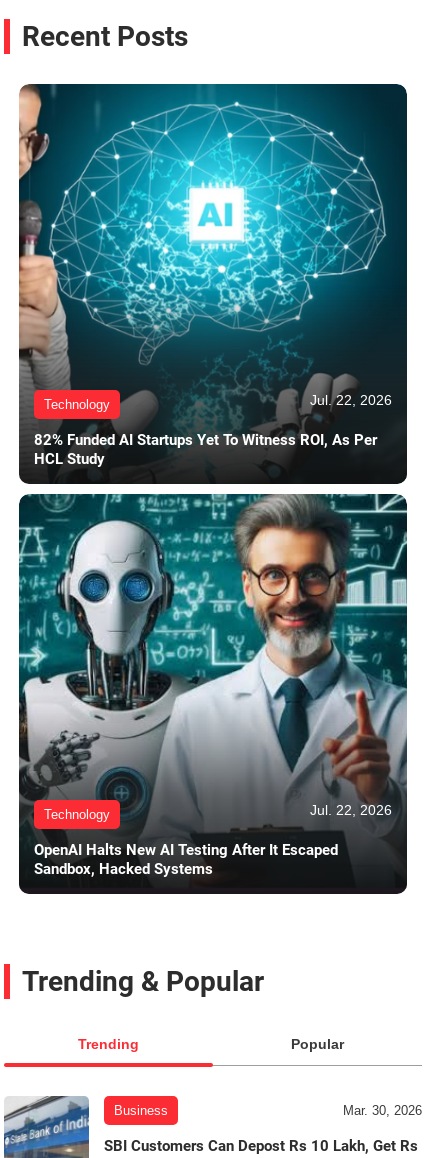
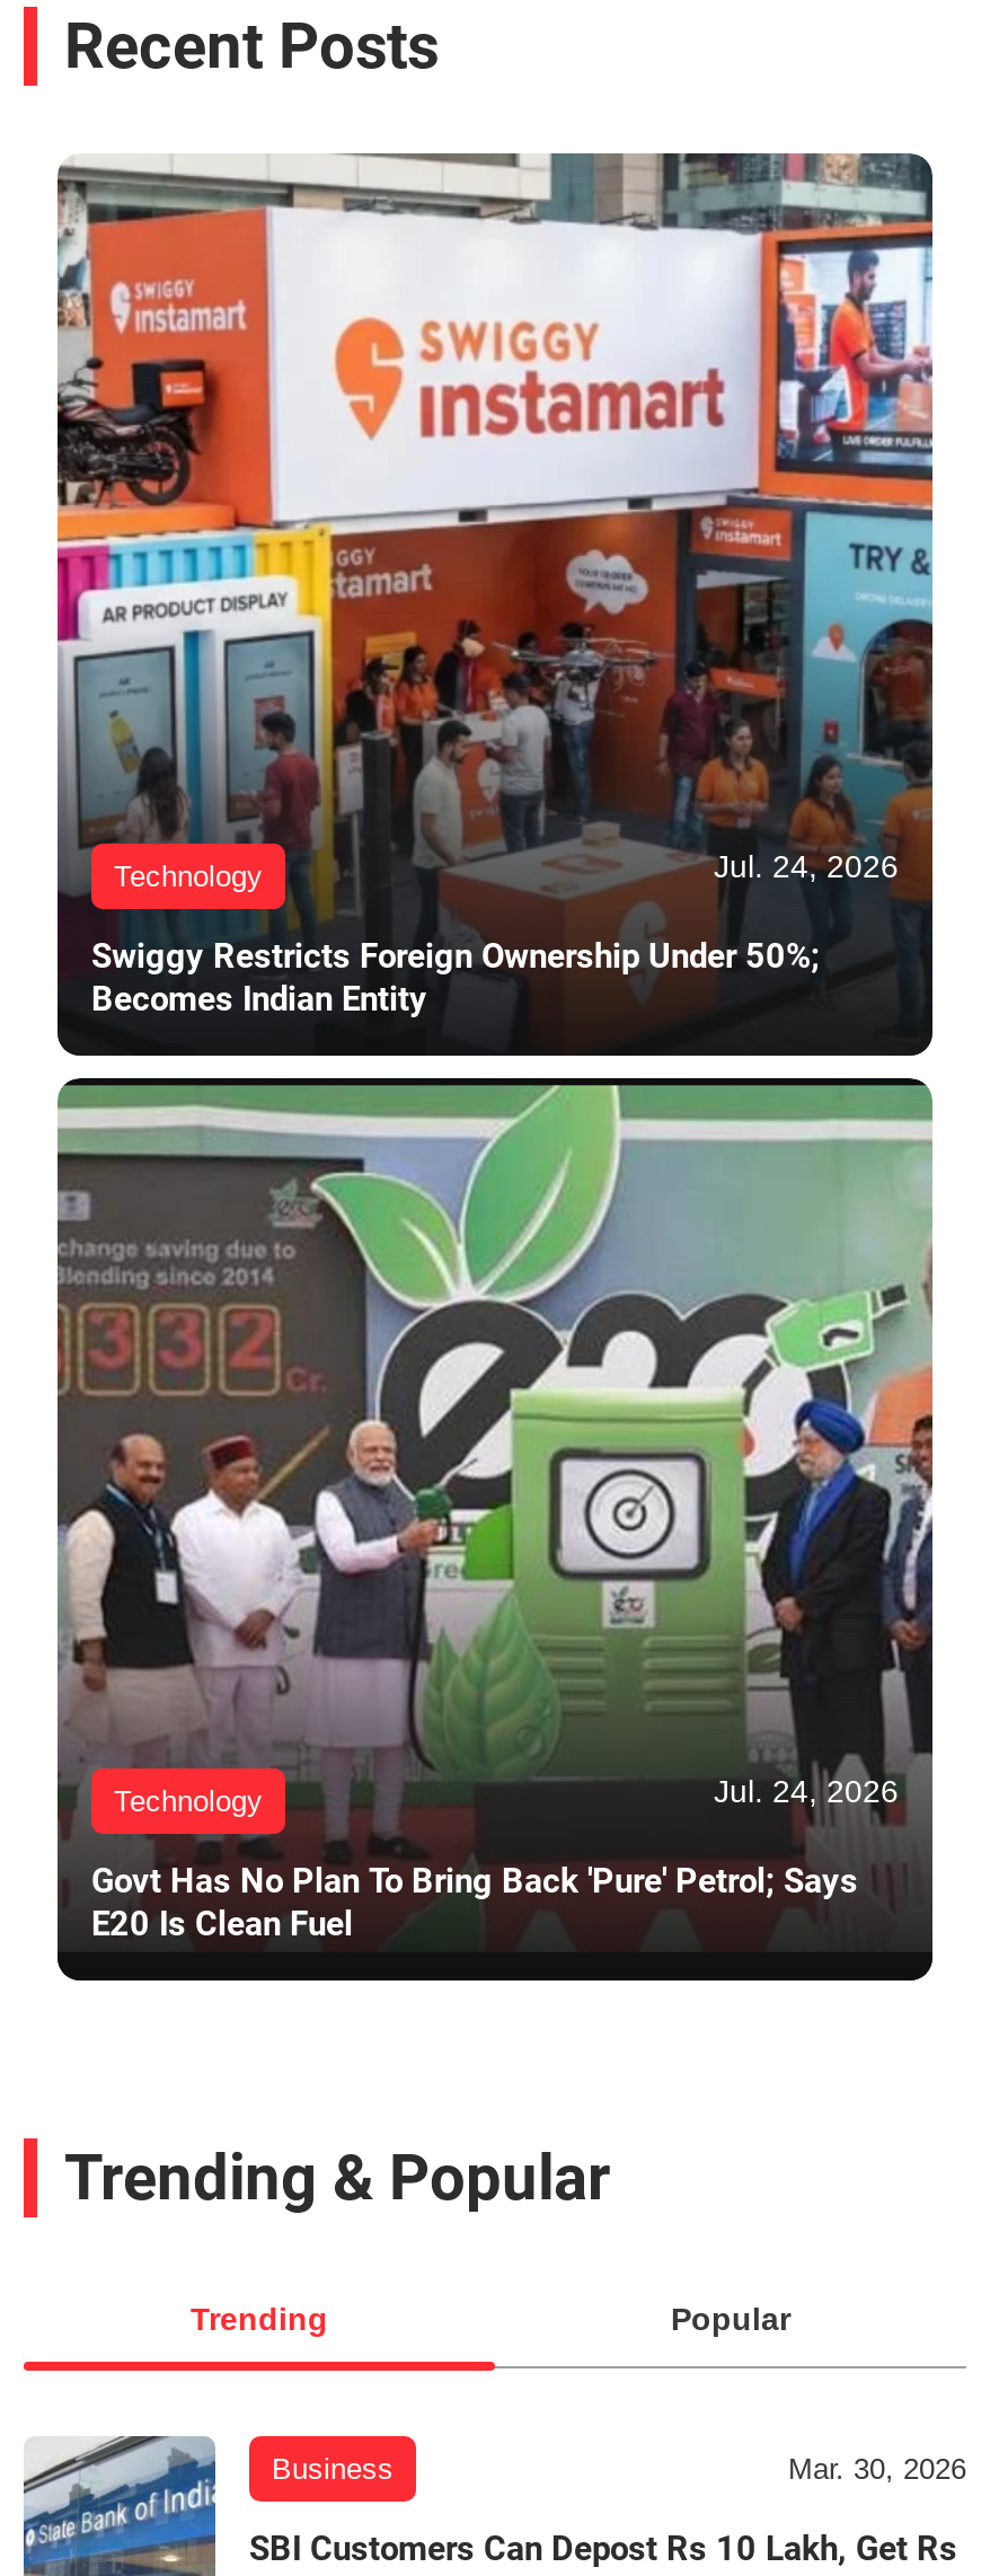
[18,83,408,435] [image] | Jul. 22, 2026 -> [55,151,935,945] [image] | Jul. 24, 2026
[34,431,377,468] 82% Funded AI Startups Yet To Witness ROI, As Per | HCL Study -> [91,937,820,1020] Swiggy Restricts Foreign Ownership Under 50%; | Becomes Indian Entity
[18,493,408,854] [image] | Jul. 22, 2026 -> [55,1076,935,1897] [image] | Jul. 24, 2026
[34,841,338,878] OpenAI Halts New AI Testing After It Escaped | Sandbox, Hacked Systems -> [91,1861,858,1945] Govt Has No Plan To Bring Back 'Pure' Petrol; Says | E20 Is Clean Fuel

